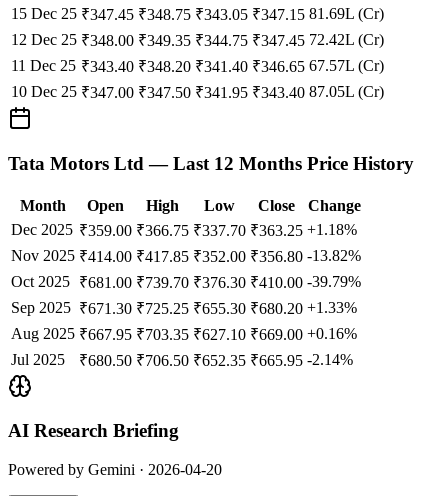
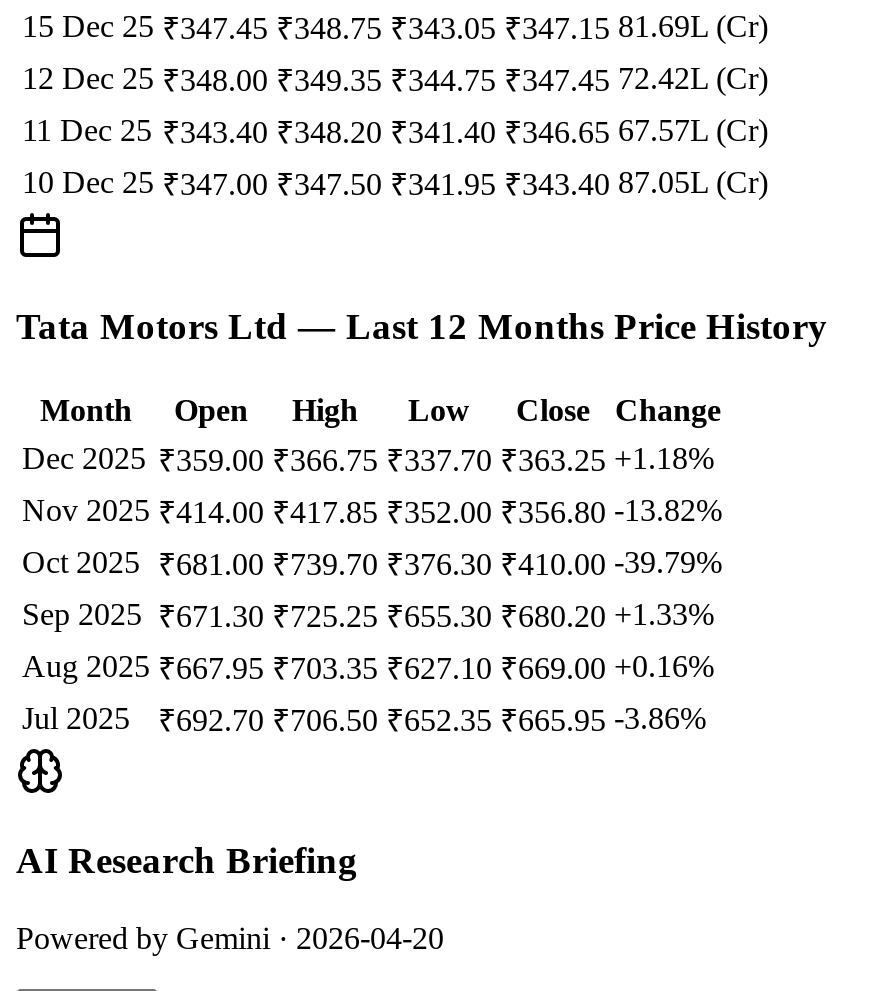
[11,350,353,368] Jul 2025 ₹680.50 ₹706.50 ₹652.35 ₹665.95 -2.14% -> [22,700,706,736] Jul 2025 ₹692.70 ₹706.50 ₹652.35 ₹665.95 -3.86%

